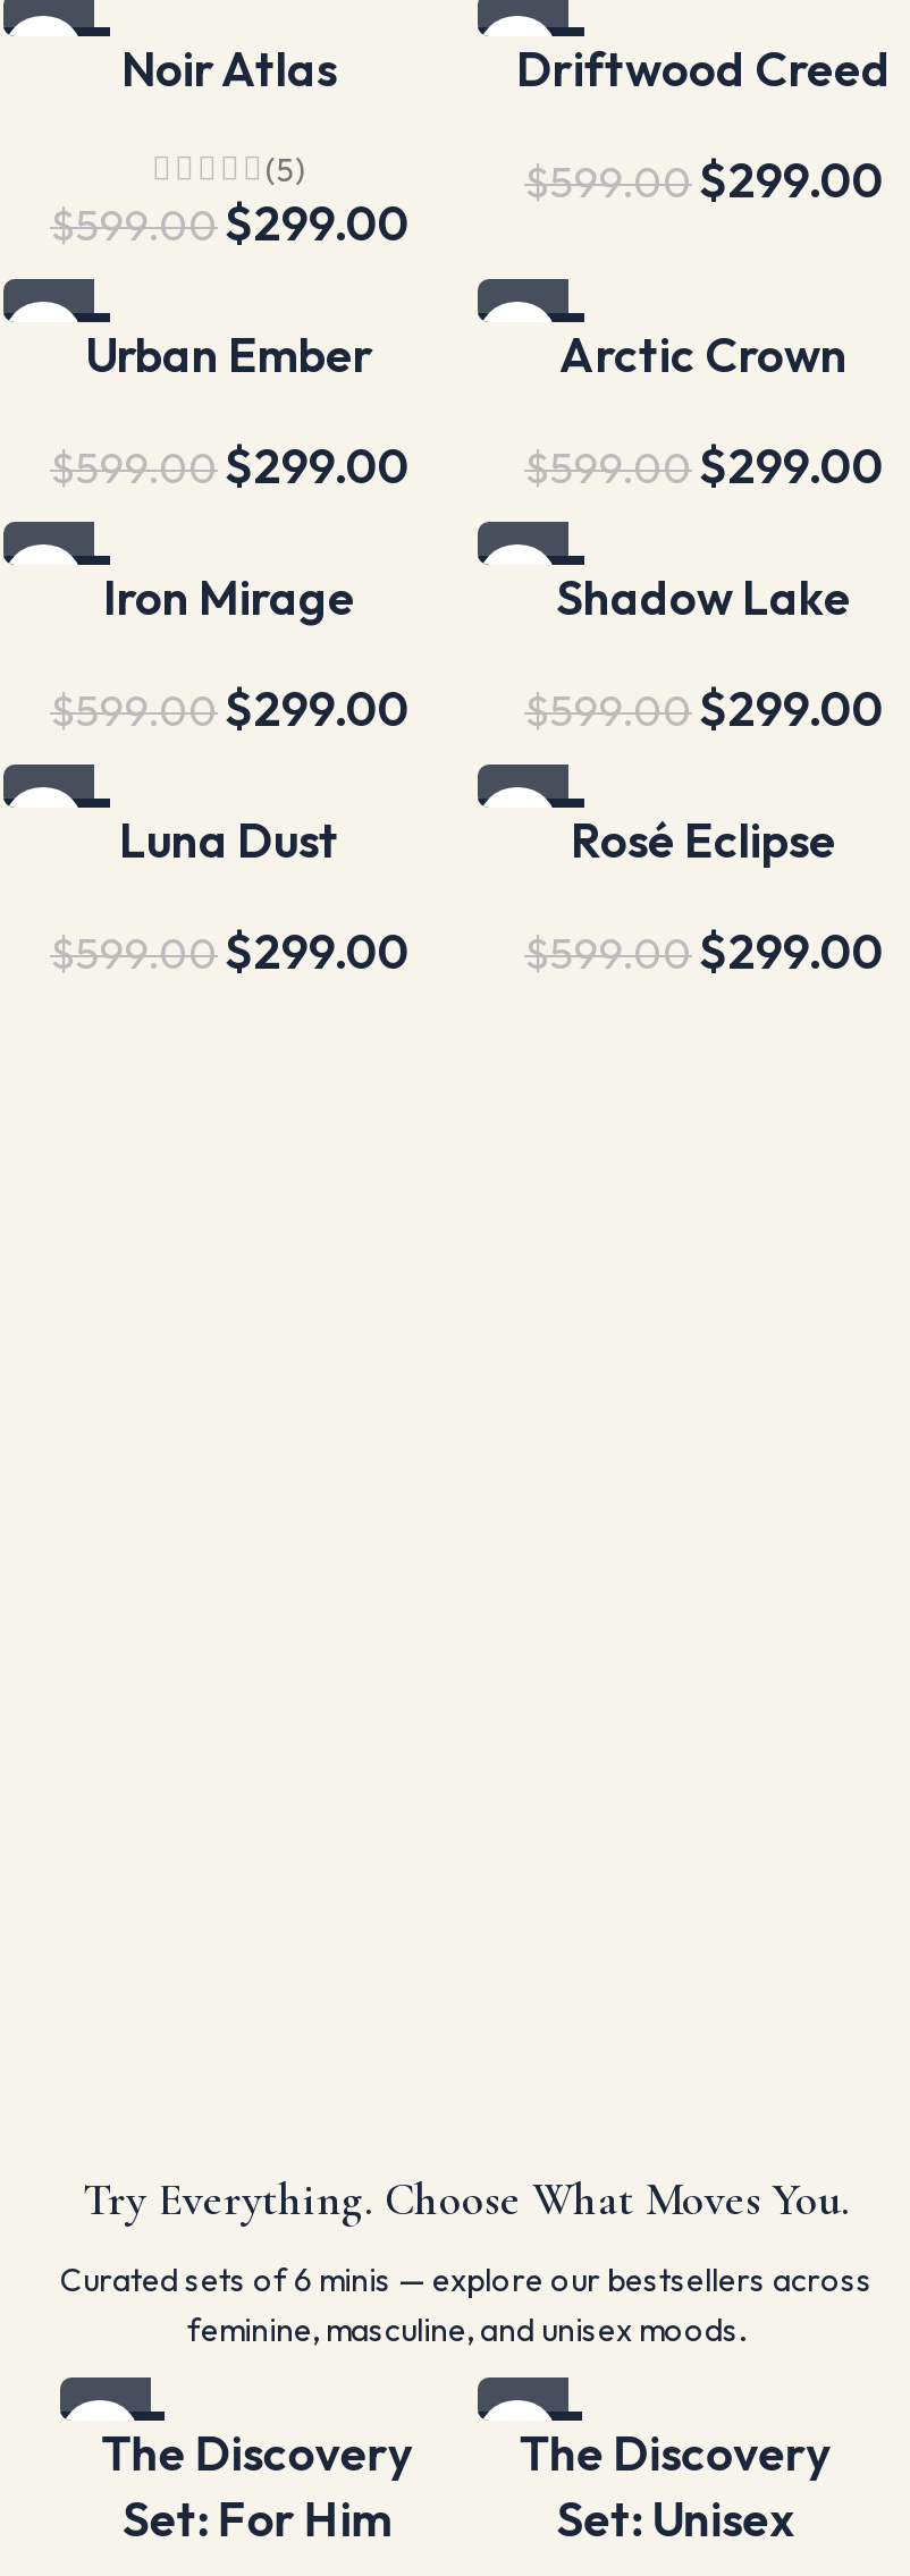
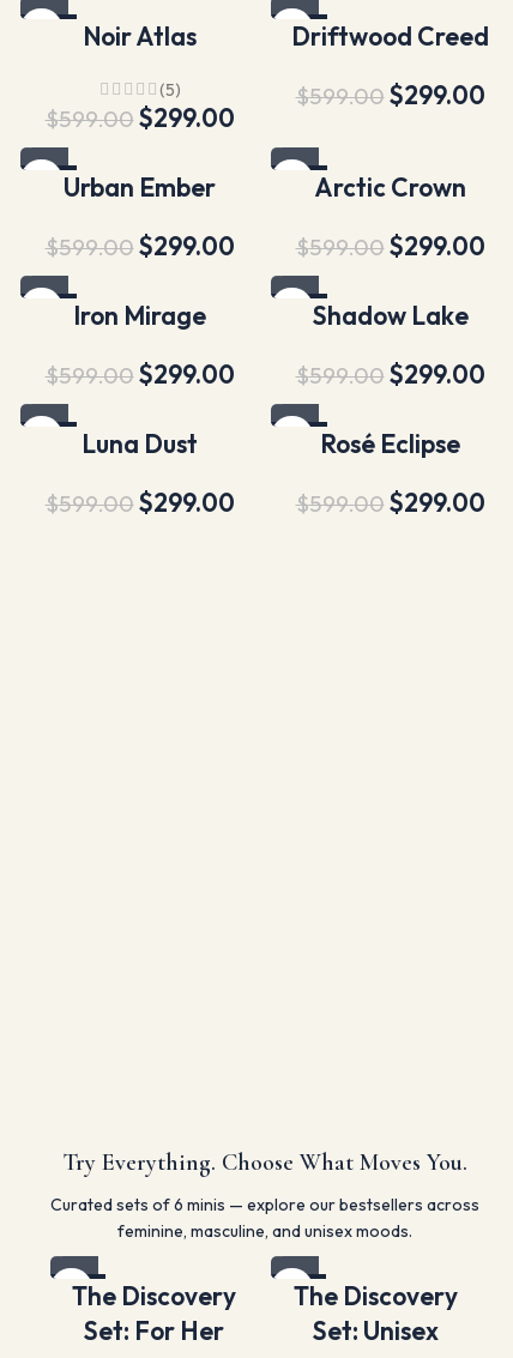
[122,2489,392,2548] Set: For Him -> [84,1315,225,1346] Set: For Her

